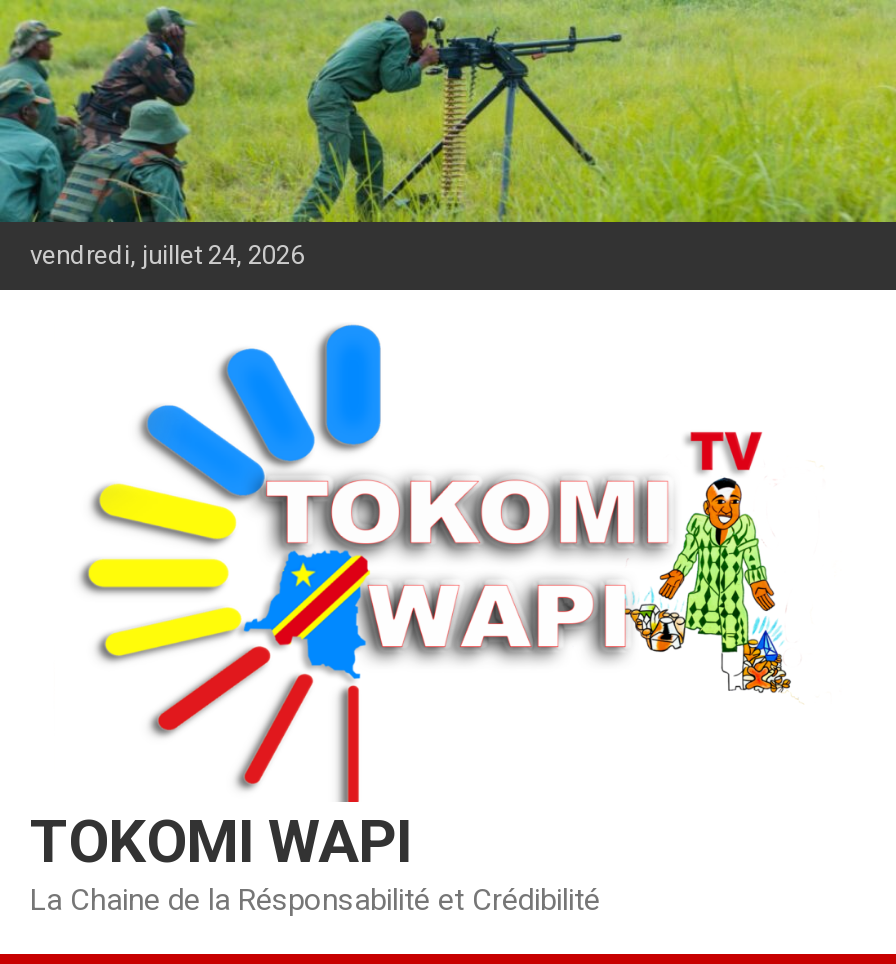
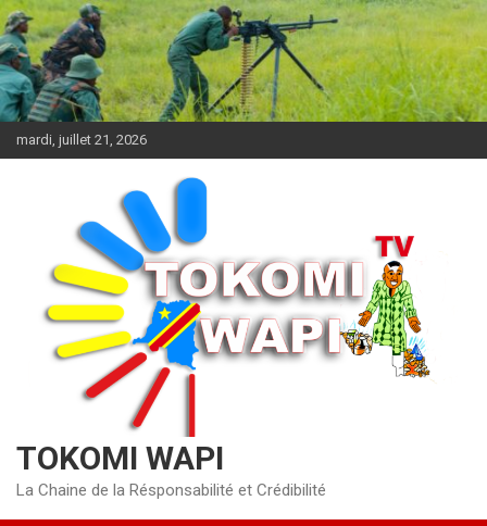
[30,241,304,271] vendredi, juillet 24, 2026 -> [16,131,147,148] mardi, juillet 21, 2026

